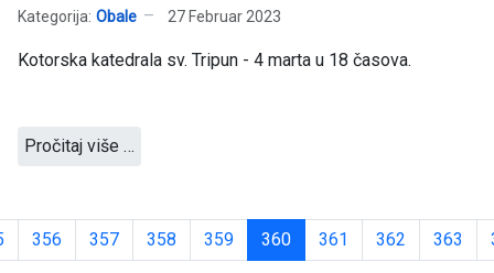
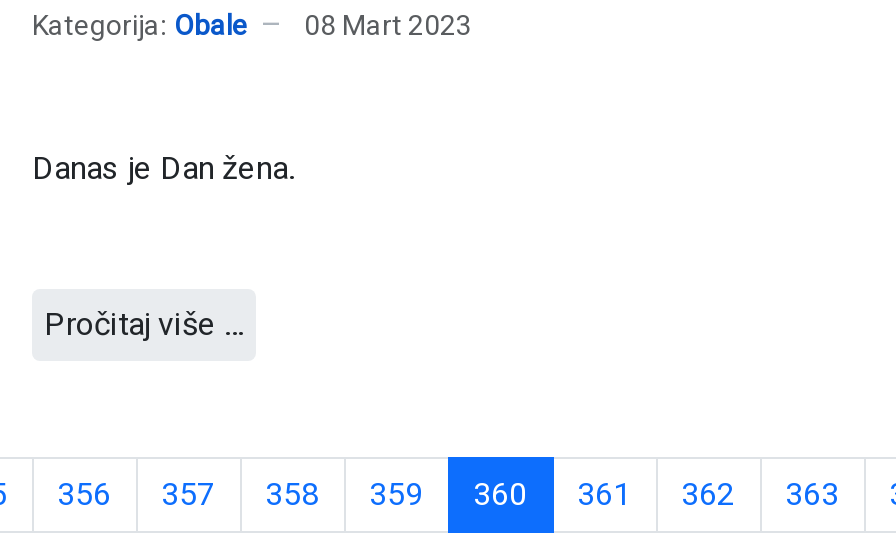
[18,8,281,25] Kategorija: Obale 27 Februar 2023 -> [32,9,472,41] Kategorija: Obale 08 Mart 2023
[18,50,411,71] Kotorska katedrala sv. Tripun - 4 marta u 18 časova. -> [32,150,294,188] Danas je Dan žena.

